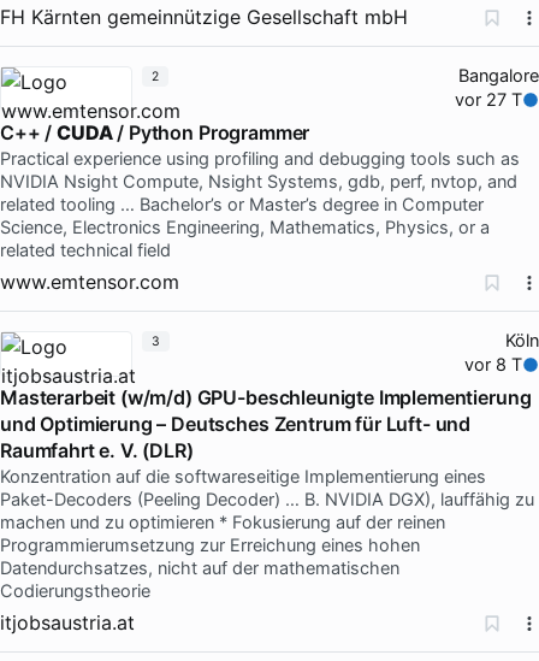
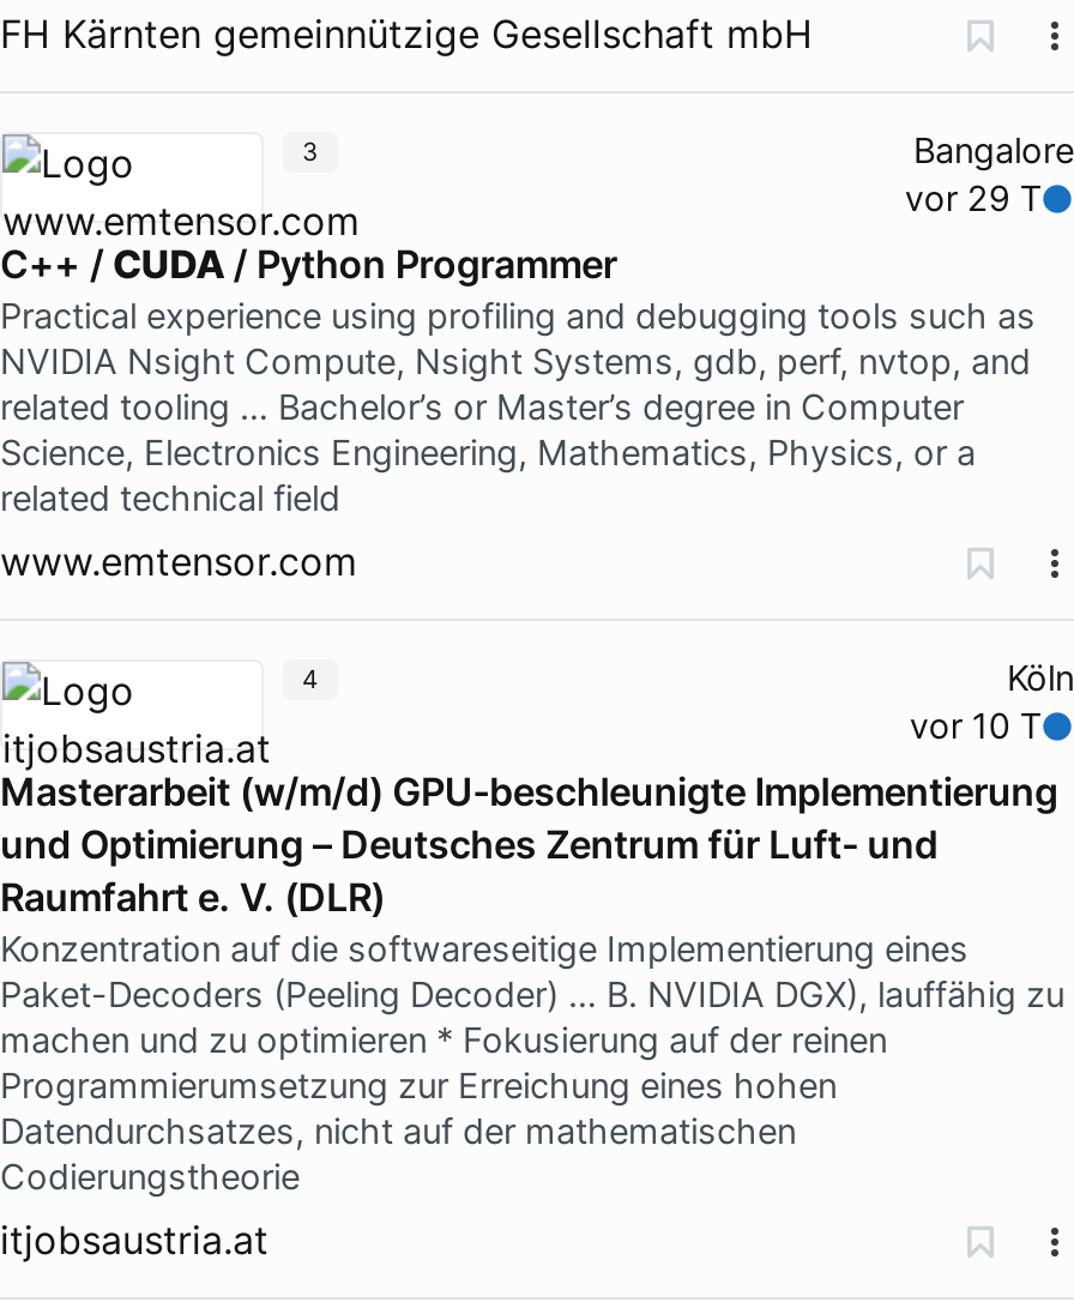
[152,68,159,84] 2 -> [302,136,319,167] 3
[455,89,523,111] vor 27 T -> [905,177,1041,220] vor 29 T
[152,333,160,349] 3 -> [302,664,319,695] 4
[465,354,523,375] vor 8 T -> [910,704,1041,748] vor 10 T

